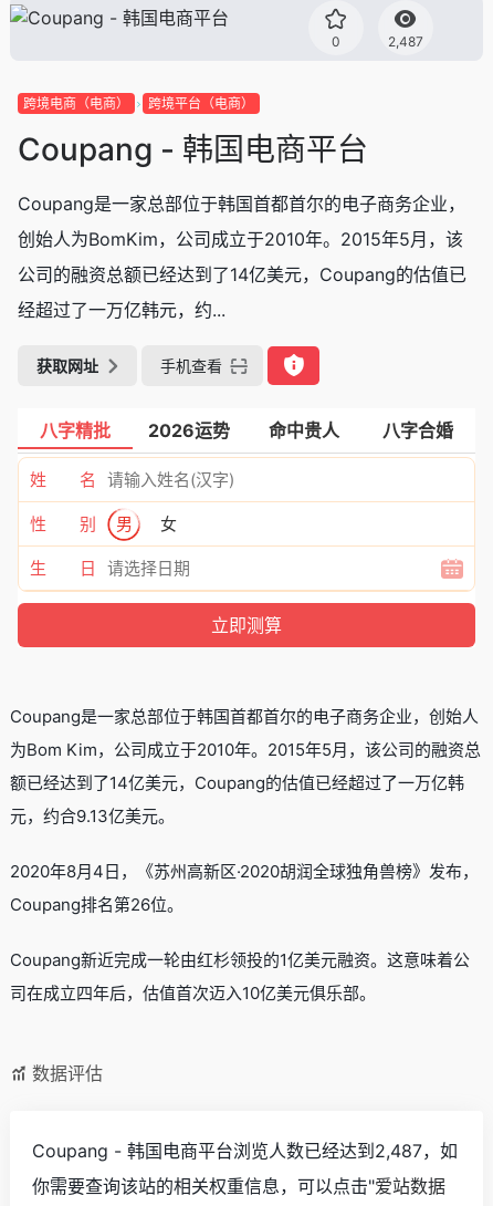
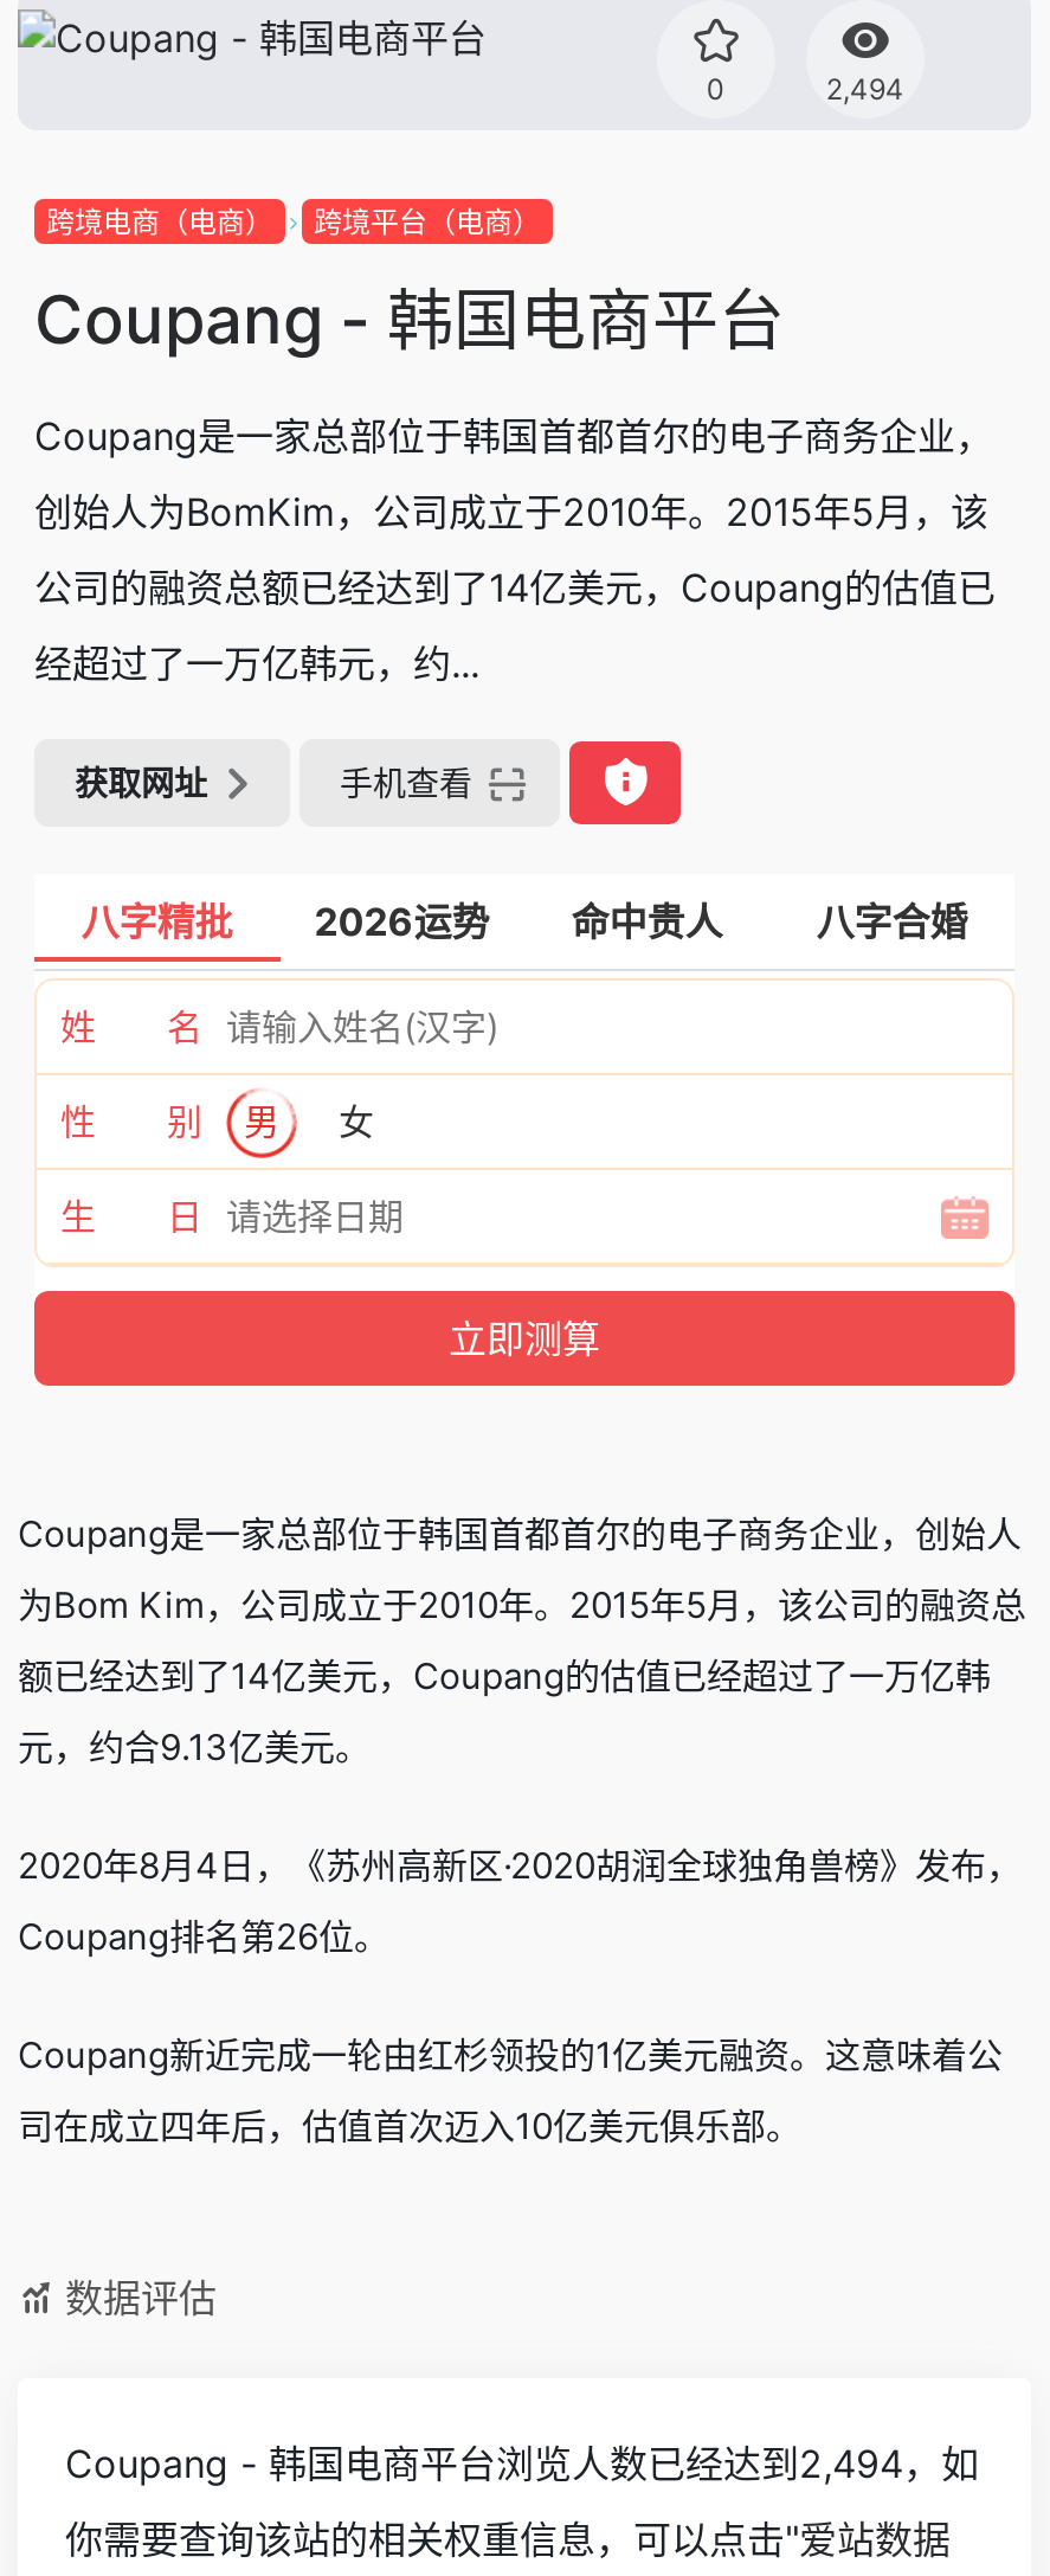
[388,33,423,49] 2,487 -> [826,70,904,105] 2,494
[32,1140,458,1162] Coupang - 韩国电商平台浏览人数已经达到2,487，如 -> [65,2440,979,2488] Coupang - 韩国电商平台浏览人数已经达到2,494，如

